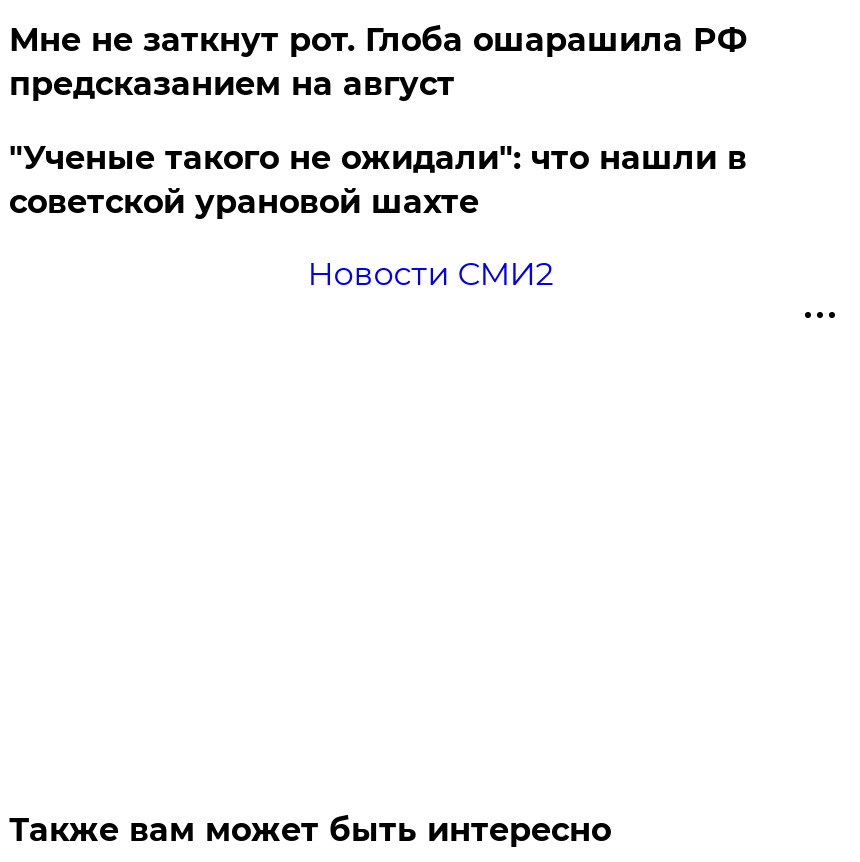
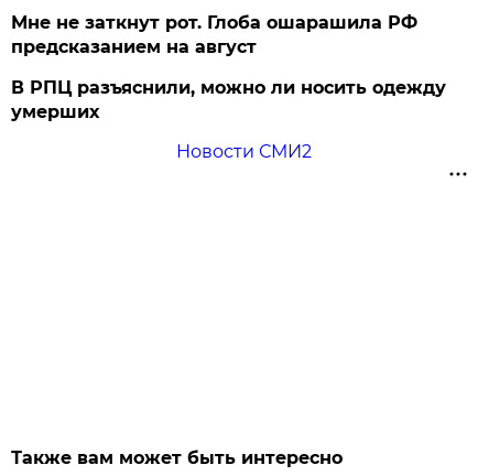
[9,139,747,221] "Ученые такого не ожидали": что нашли в | советской урановой шахте -> [11,77,447,123] В РПЦ разъяснили, можно ли носить одежду | умерших

